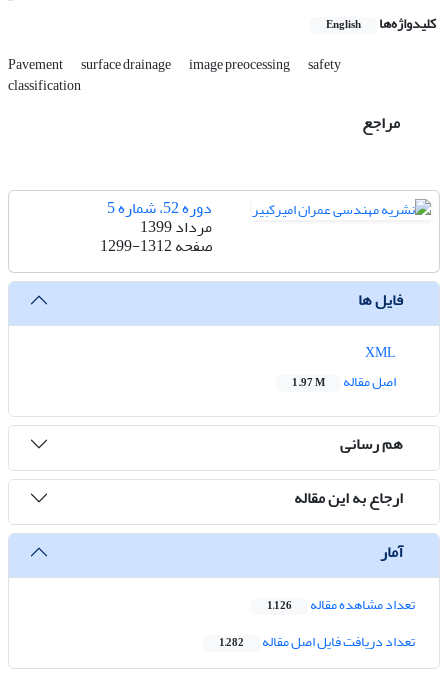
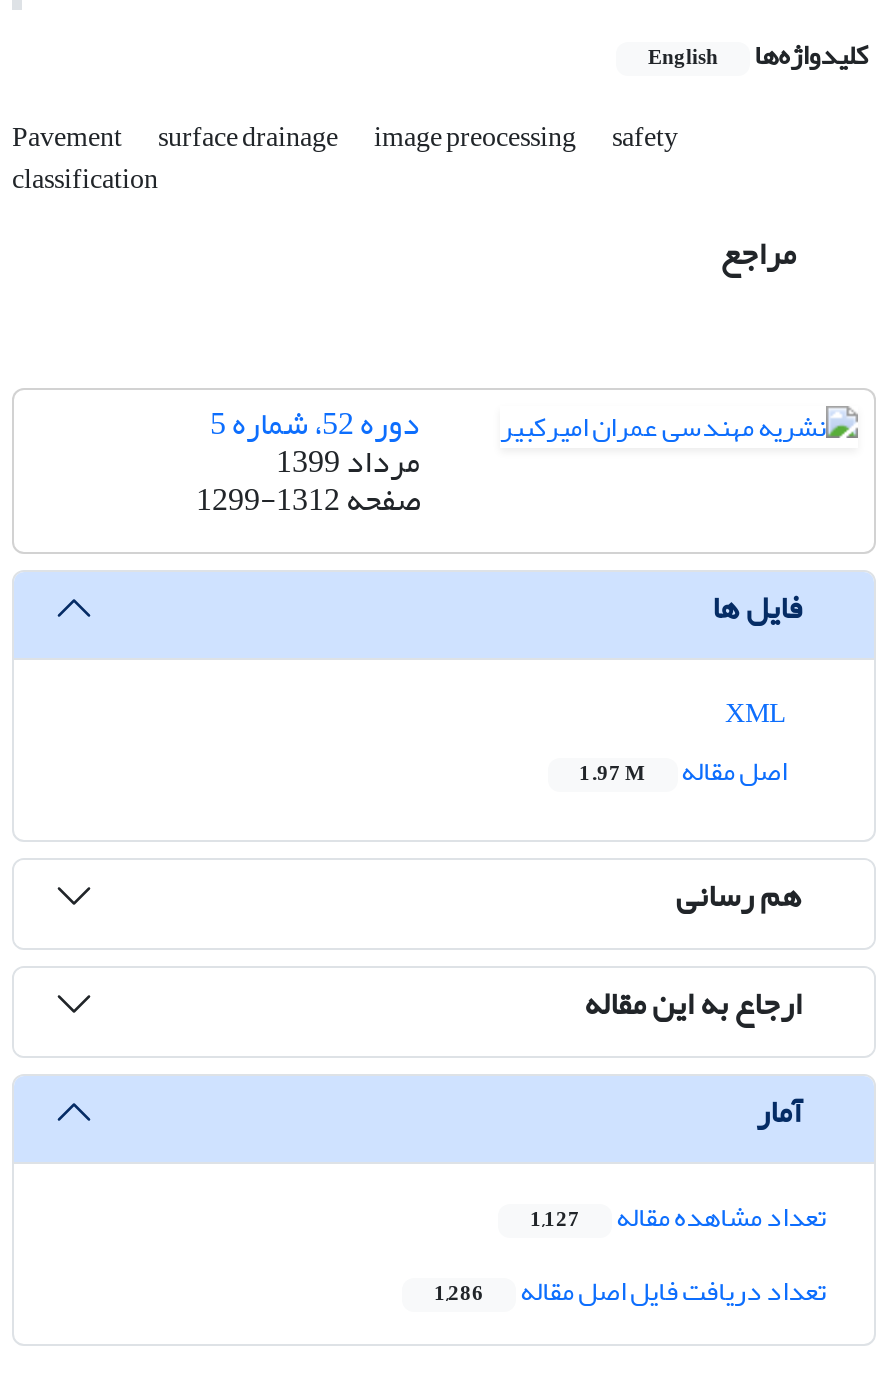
[267,591,415,618] تعداد مشاهده مقاله 1,126 -> [530,1191,826,1245] تعداد مشاهده مقاله 1,127
[219,628,415,655] تعداد دریافت فایل اصل مقاله 1,282 -> [434,1265,826,1319] تعداد دریافت فایل اصل مقاله 1,286

